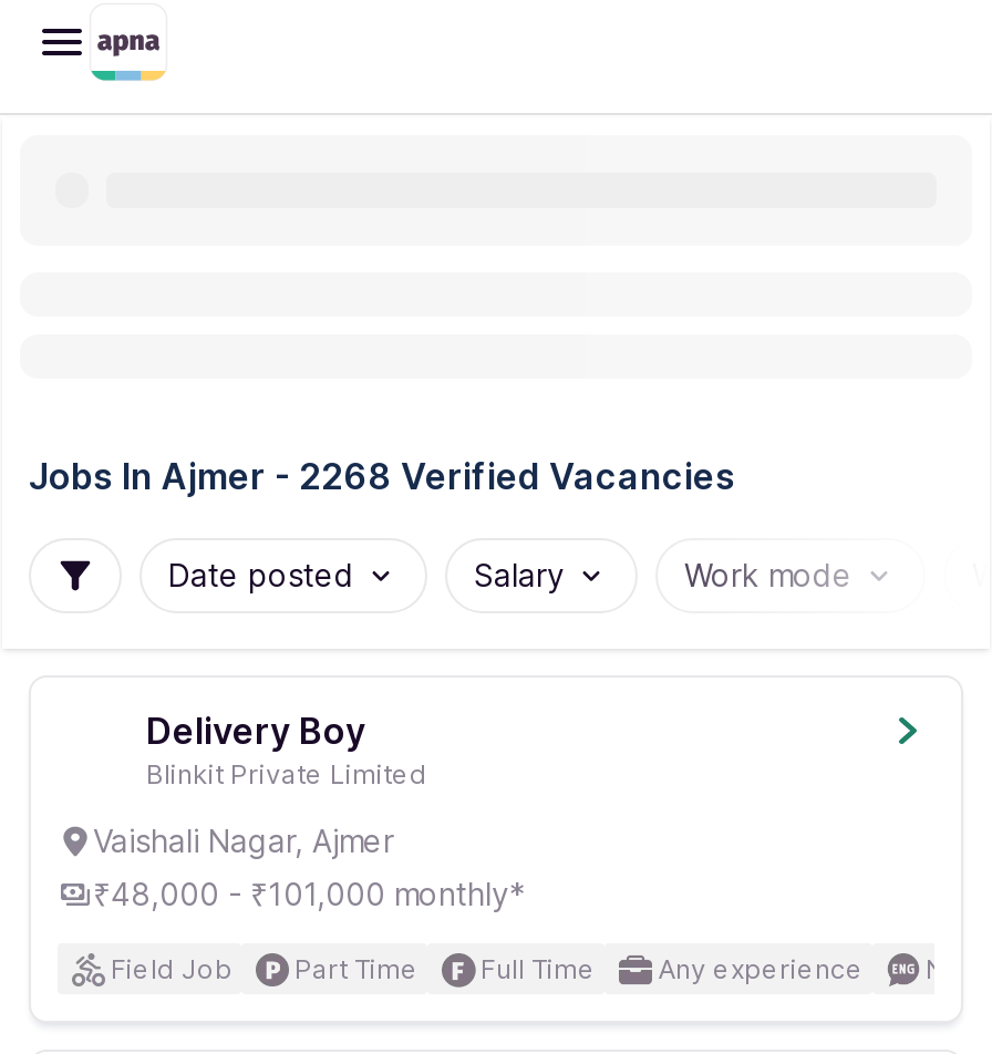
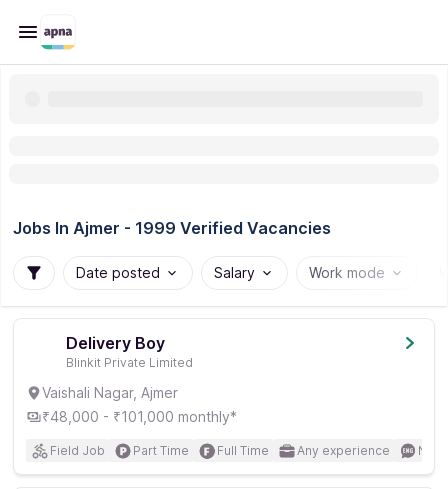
[29,454,735,498] Jobs In Ajmer - 2268 Verified Vacancies -> [13,218,331,238] Jobs In Ajmer - 1999 Verified Vacancies

